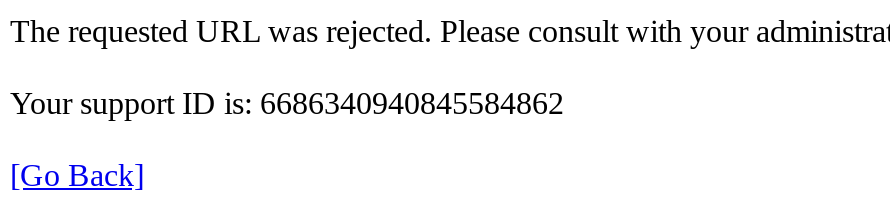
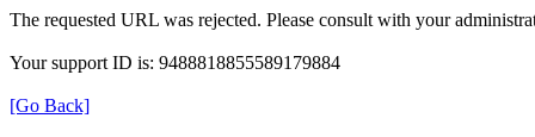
[10,86,564,120] Your support ID is: 6686340940845584862 -> [10,52,340,73] Your support ID is: 9488818855589179884

